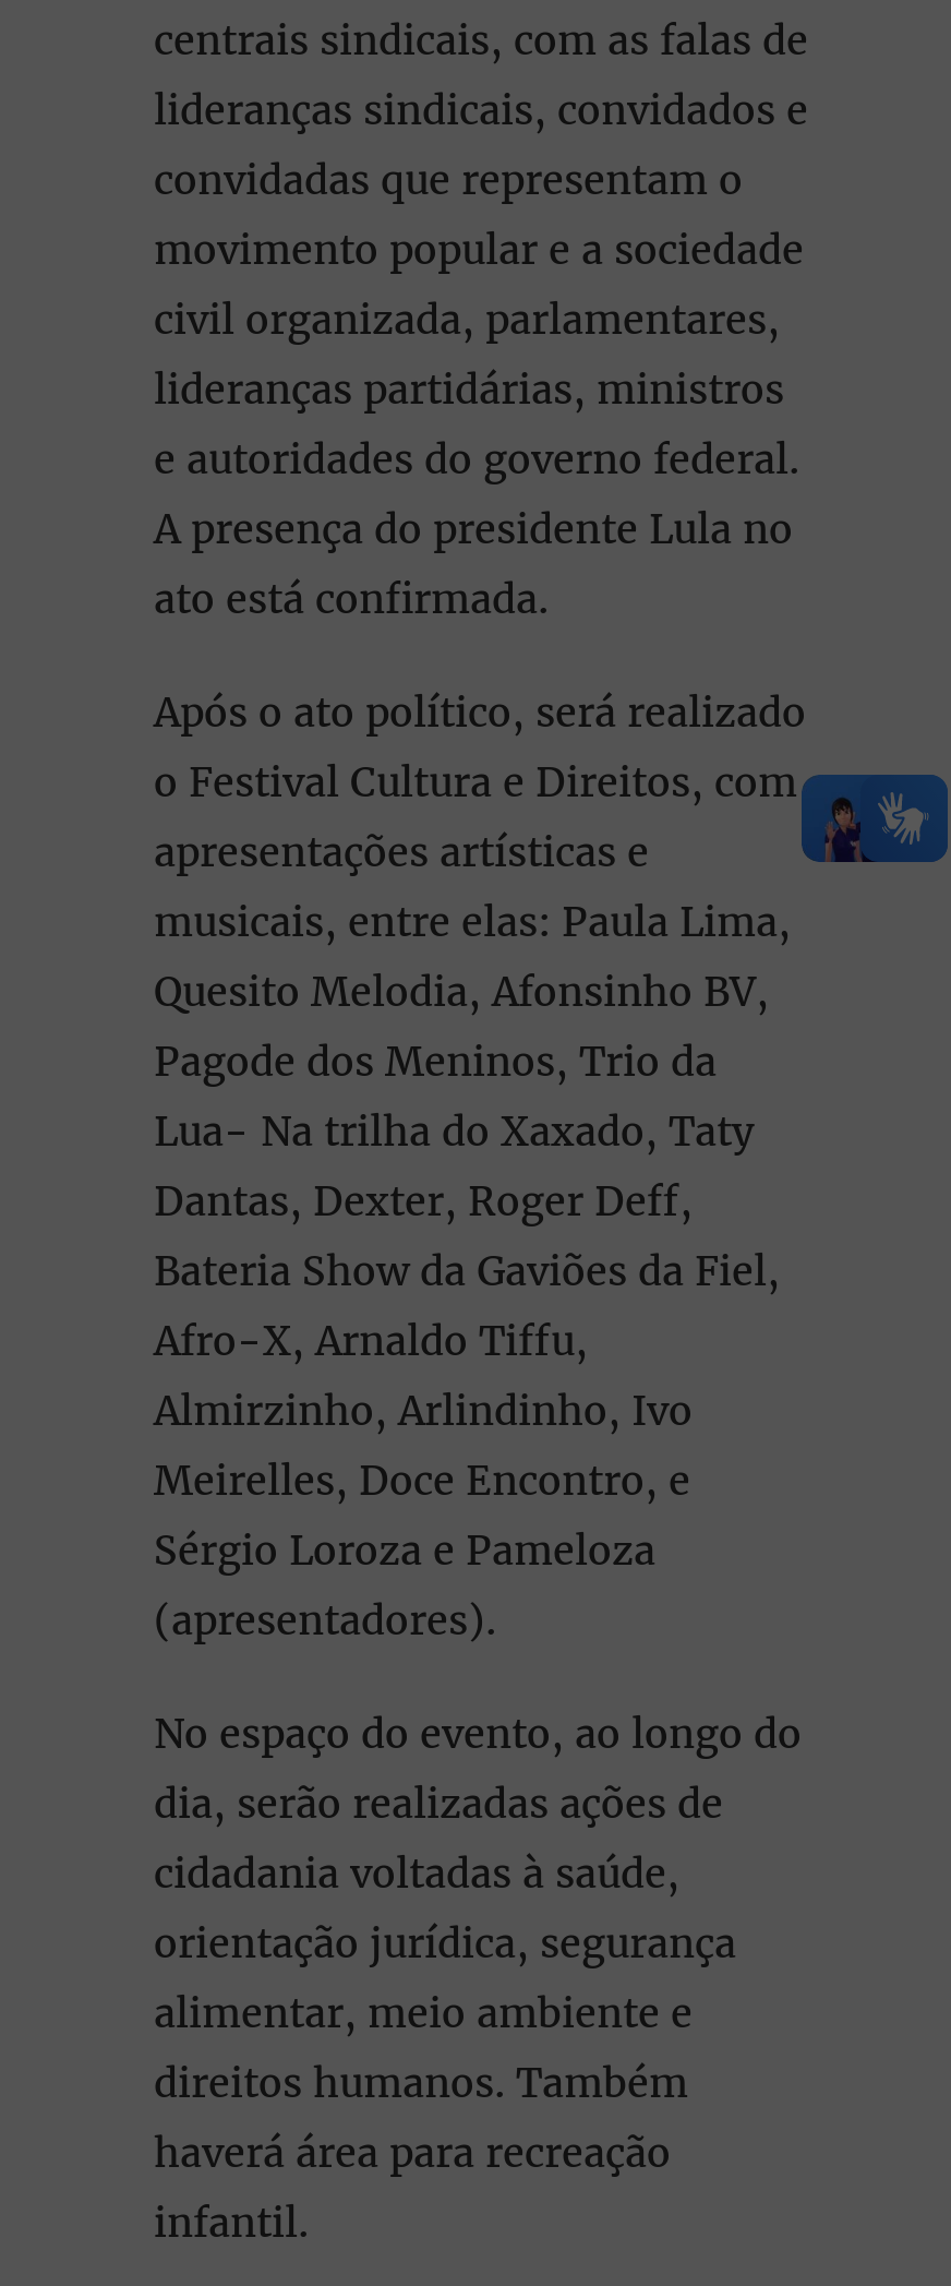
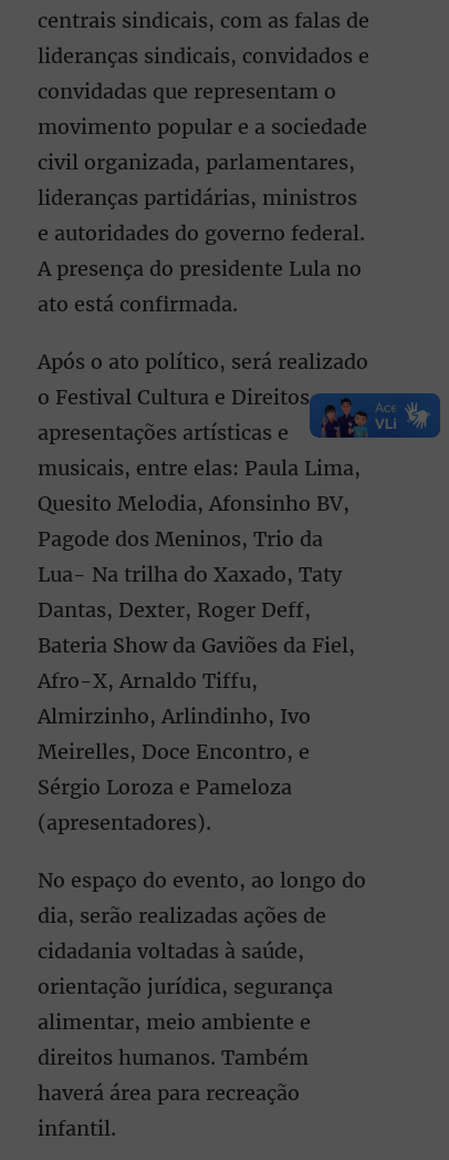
[690,775,871,864] [image] -> [309,393,400,439] [image]

